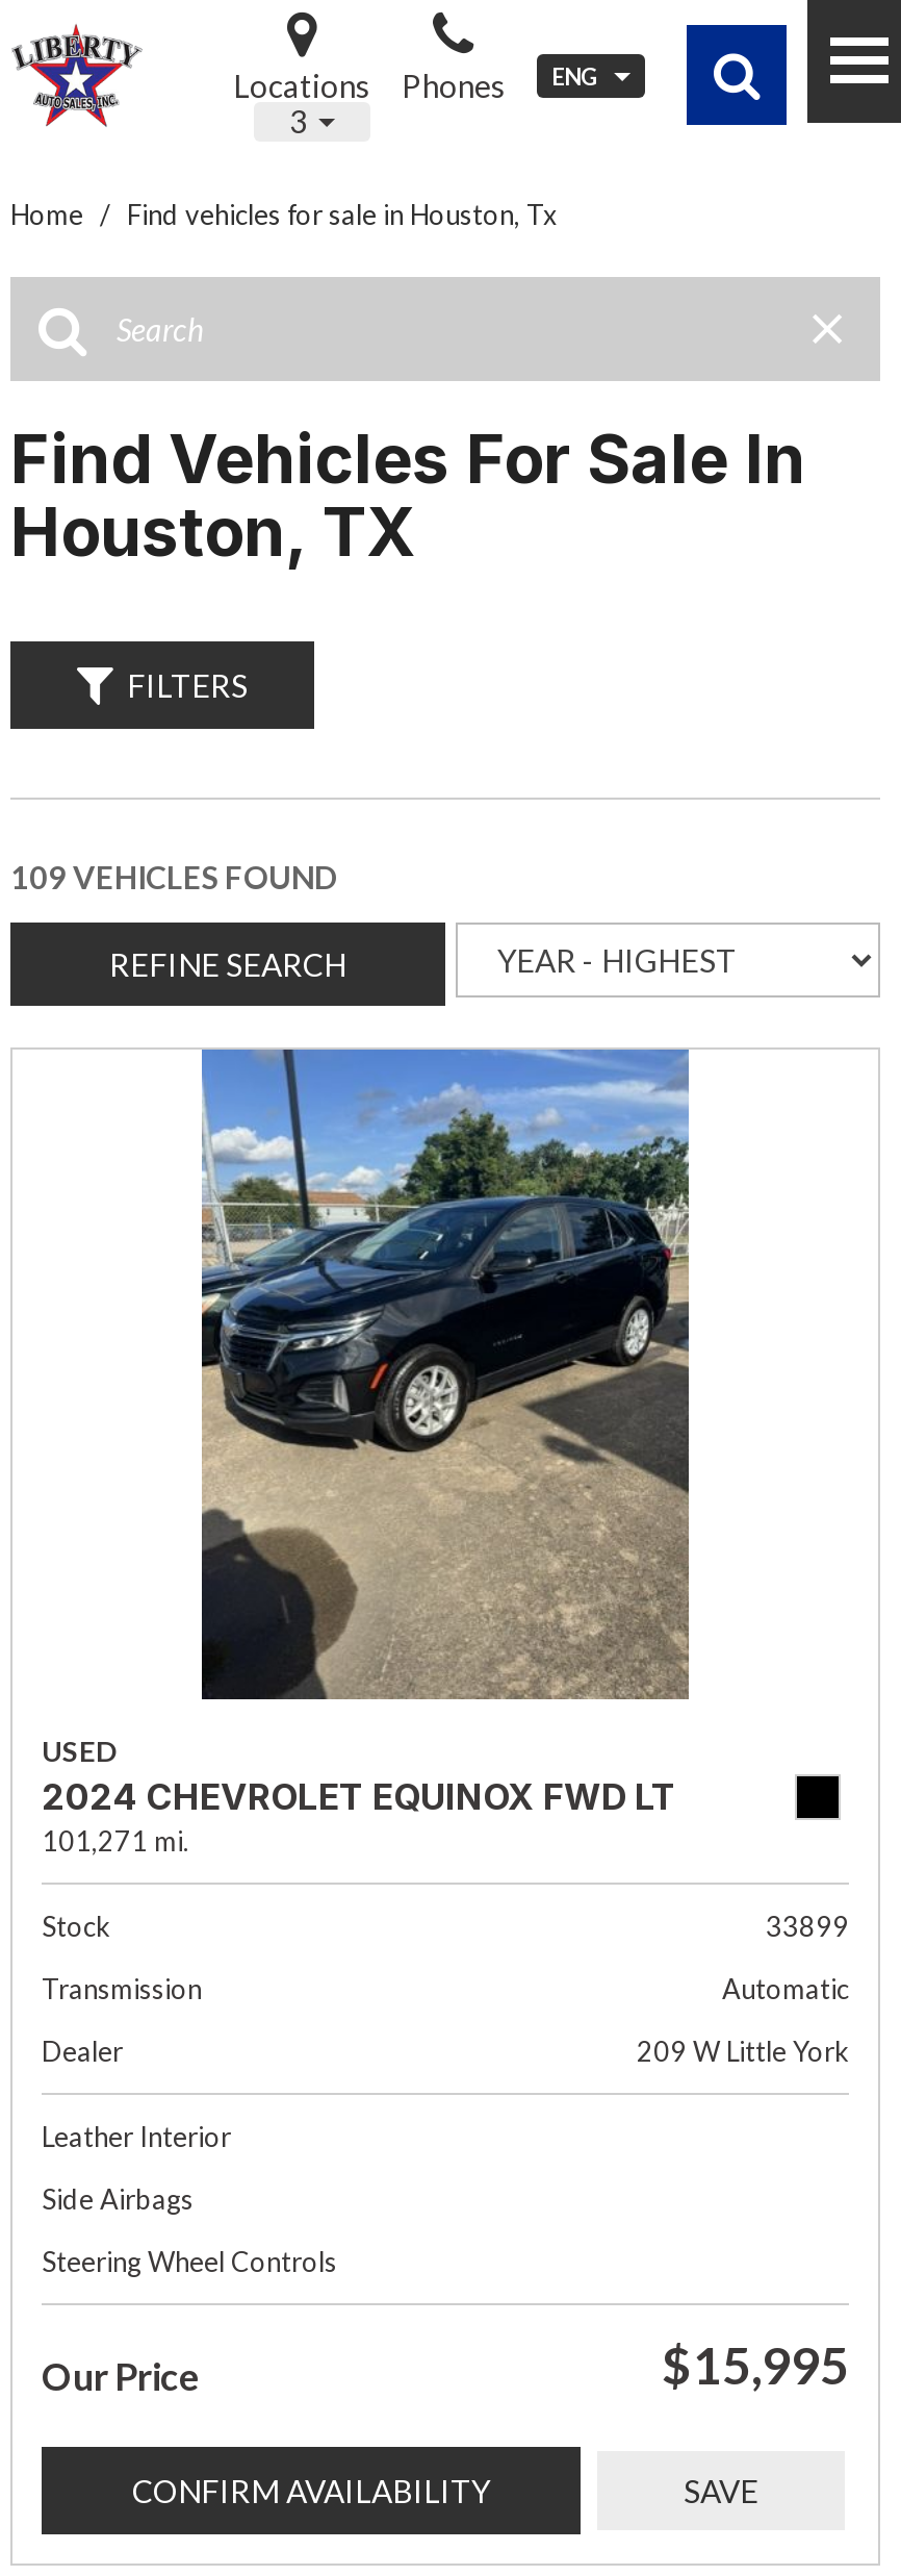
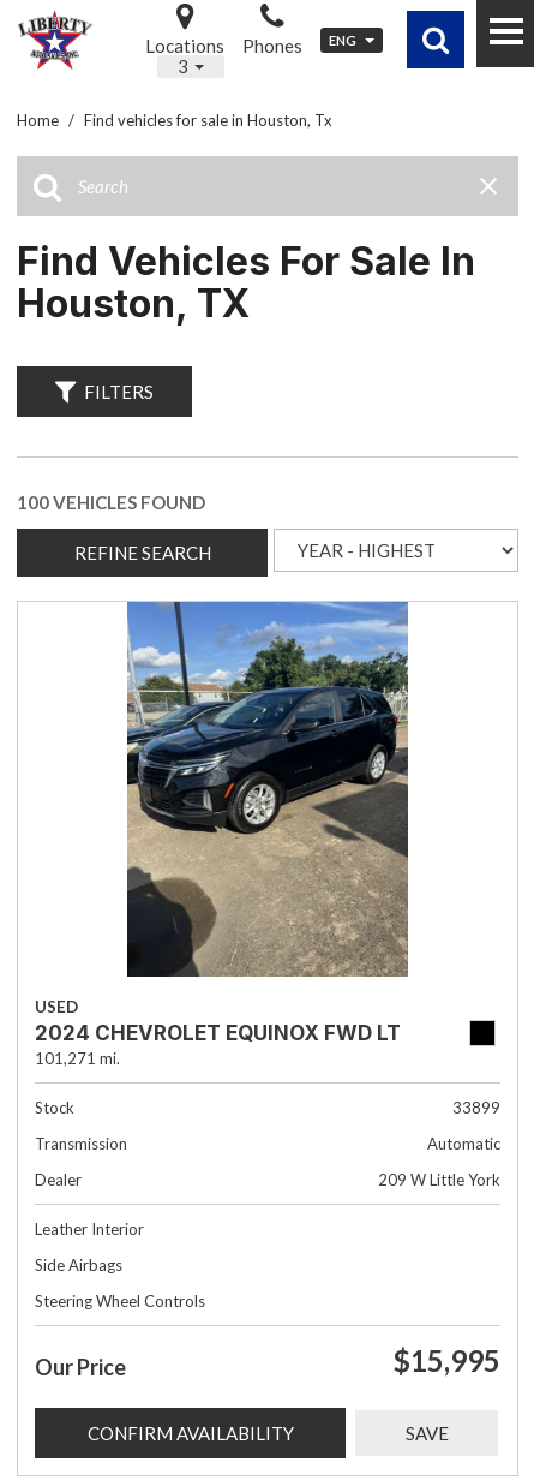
[10,858,337,895] 109 VEHICLES FOUND -> [17,491,205,513] 100 VEHICLES FOUND

